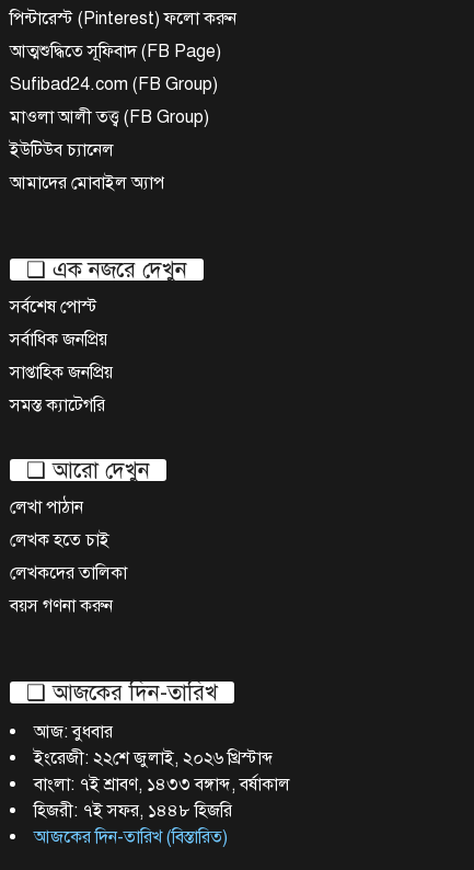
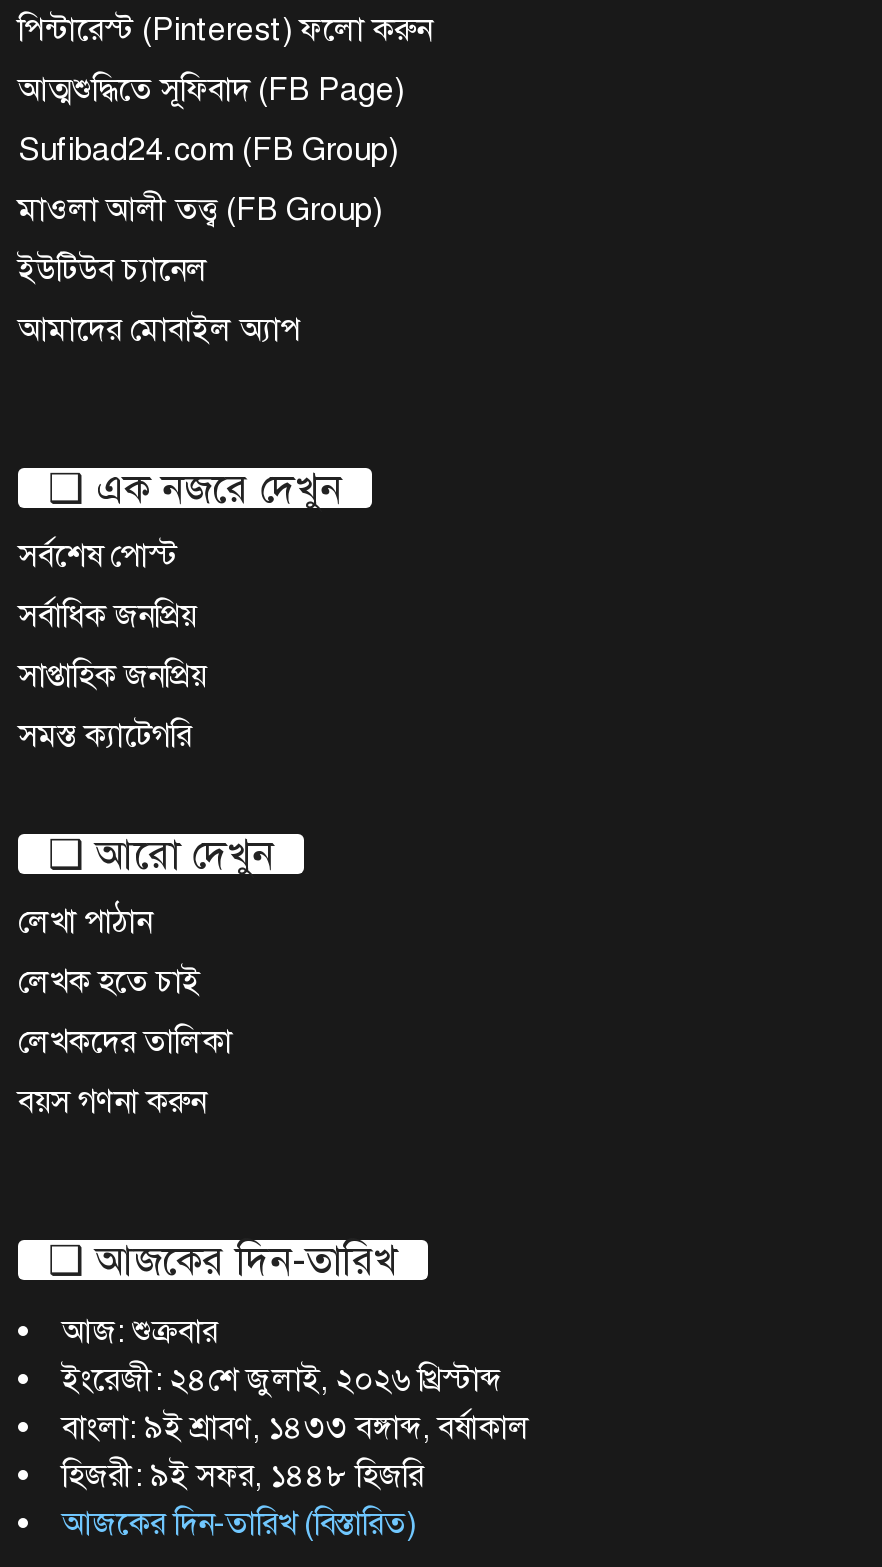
[34,721,113,742] আজ: বুধবার -> [62,1311,218,1351] আজ: শুক্রবার
[34,747,274,769] ইংরেজী: ২২শে জুলাই, ২০২৬ খ্রিস্টাব্দ -> [62,1359,502,1399] ইংরেজী: ২৪শে জুলাই, ২০২৬ খ্রিস্টাব্দ
[34,773,290,795] বাংলা: ৭ই শ্রাবণ, ১৪৩৩ বঙ্গাব্দ, বর্ষাকাল -> [62,1407,530,1447] বাংলা: ৯ই শ্রাবণ, ১৪৩৩ বঙ্গাব্দ, বর্ষাকাল
[34,799,232,821] হিজরী: ৭ই সফর, ১৪৪৮ হিজরি -> [62,1455,424,1495] হিজরী: ৯ই সফর, ১৪৪৮ হিজরি

